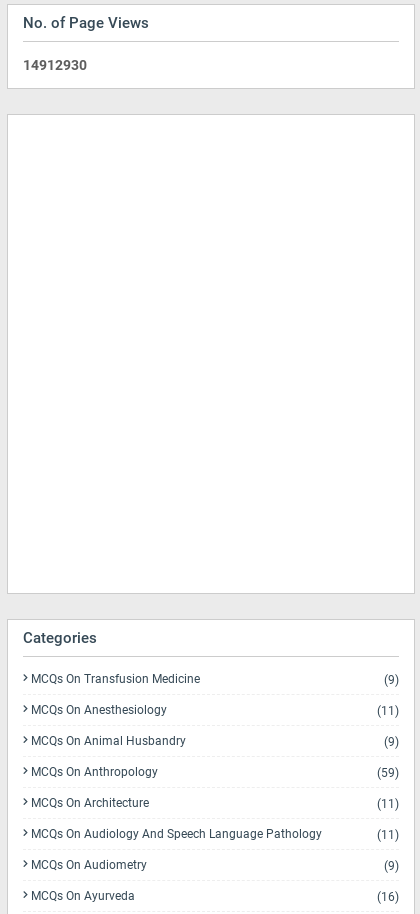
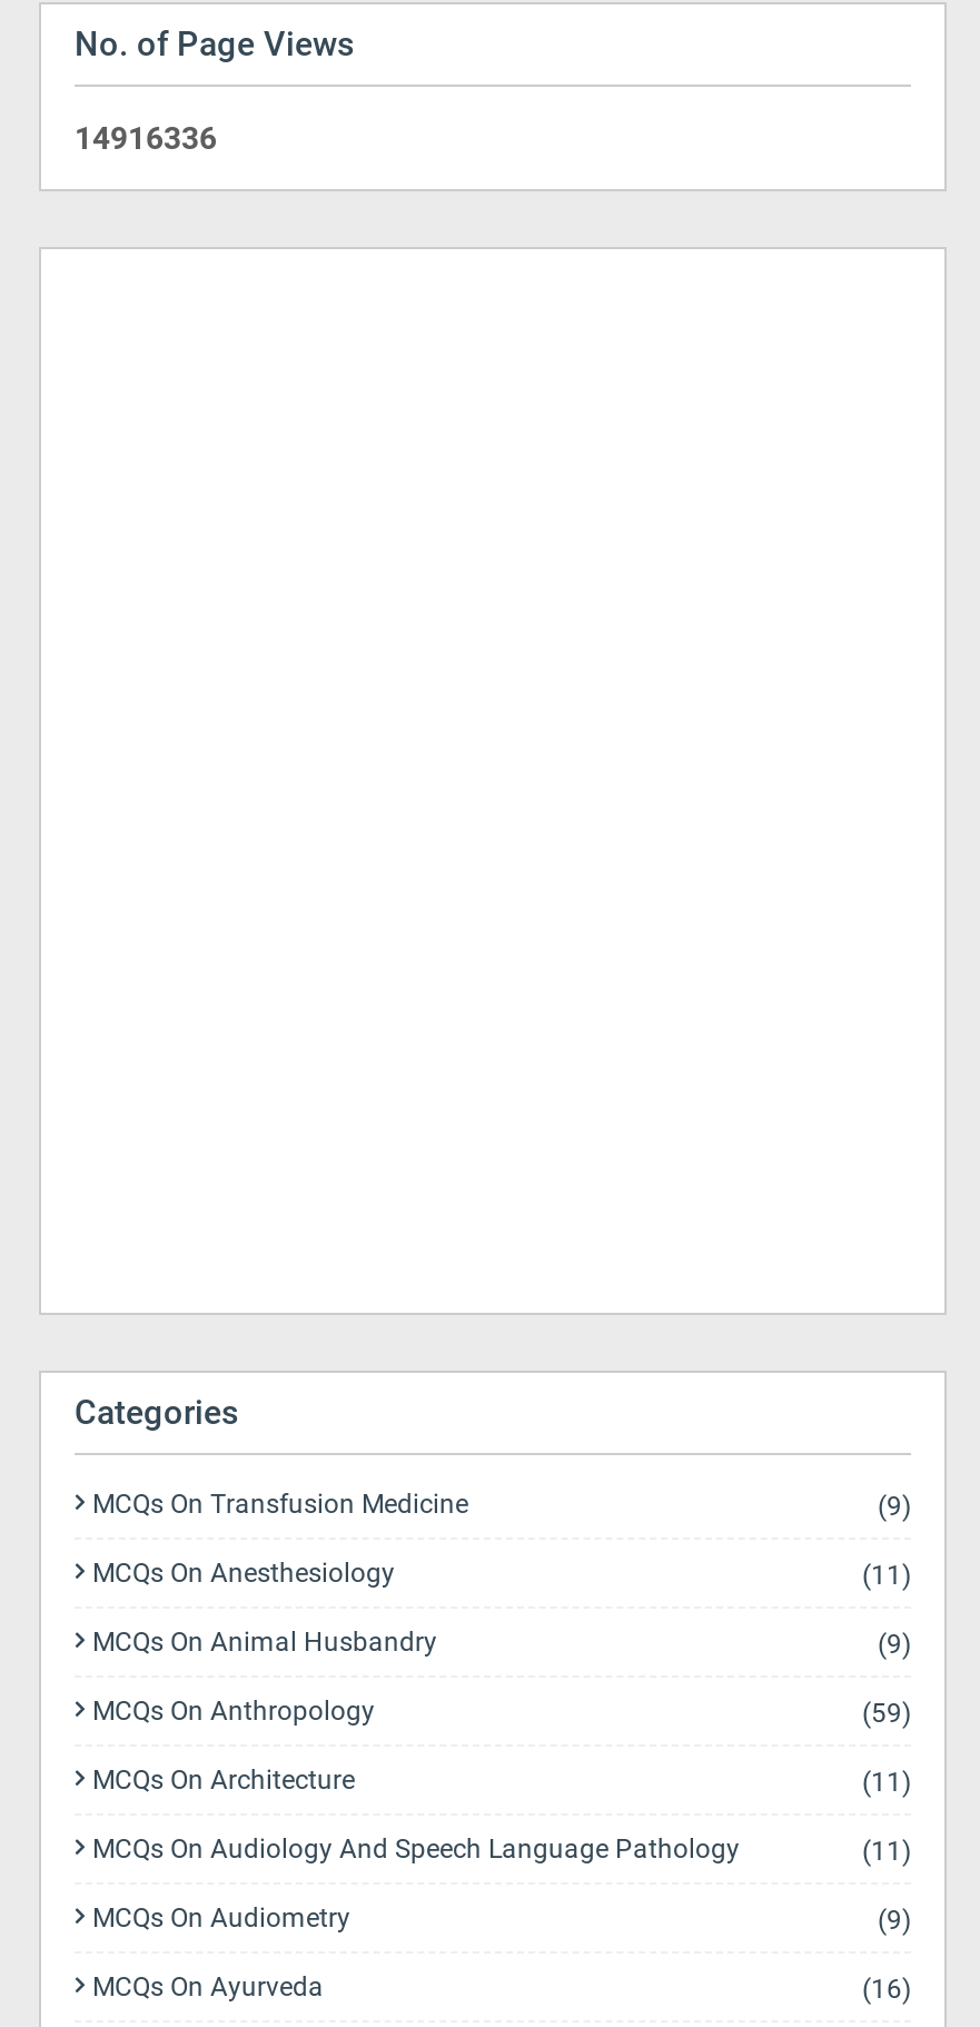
[23,57,87,73] 1 491 2930 -> [75,120,217,156] 1 491 6336

